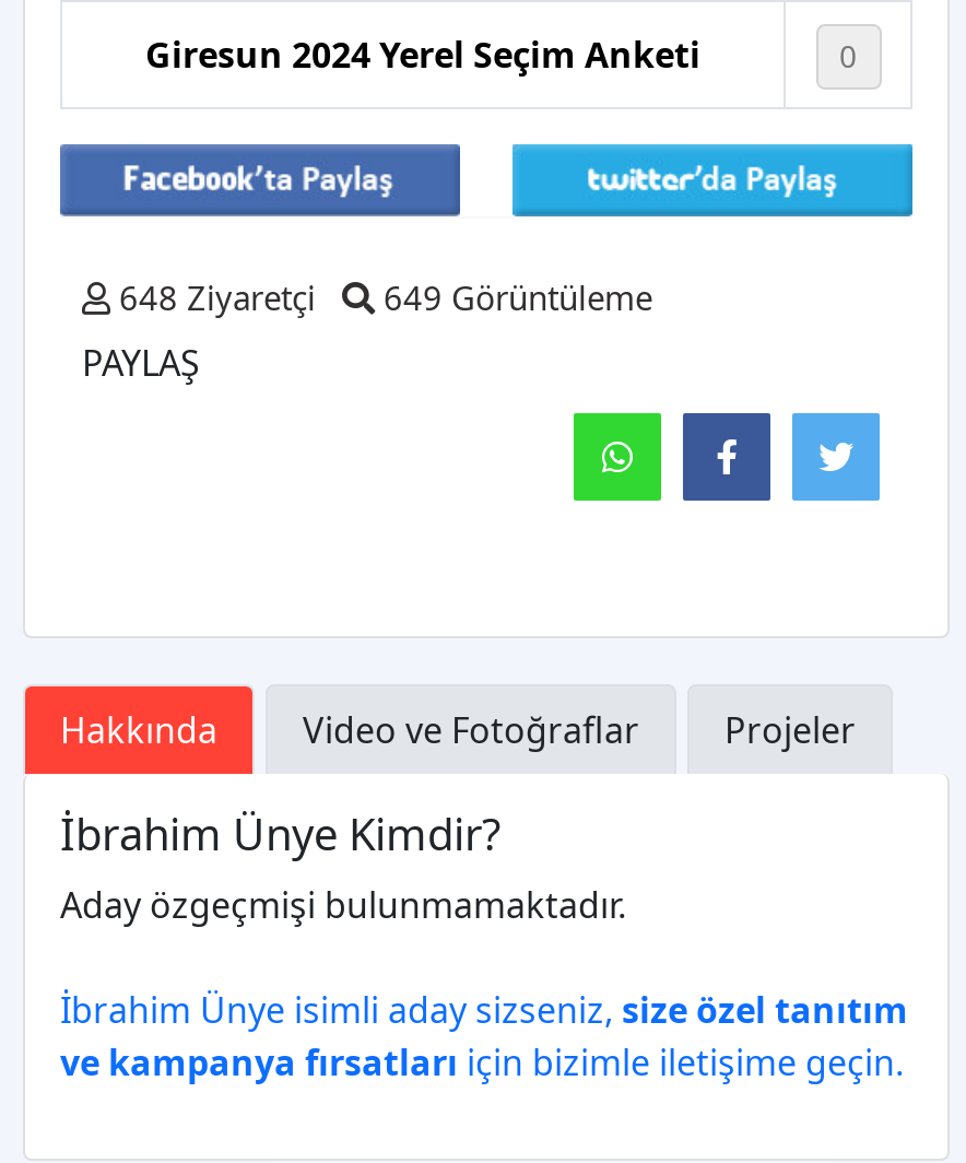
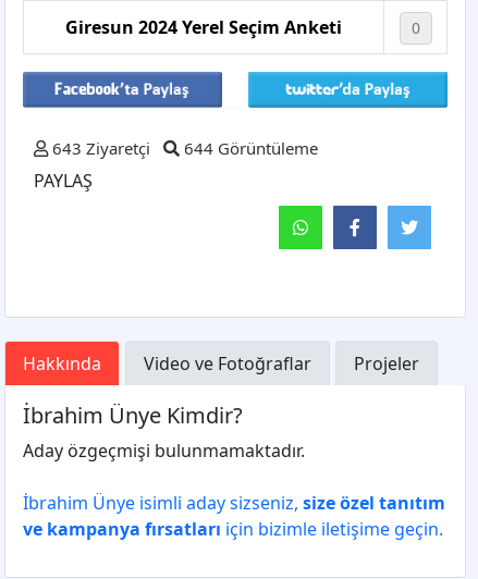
[110,275,316,319] 648 Ziyaretçi -> [48,137,150,159] 643 Ziyaretçi
[375,275,652,319] 649 Görüntüleme -> [180,137,318,159] 644 Görüntüleme

